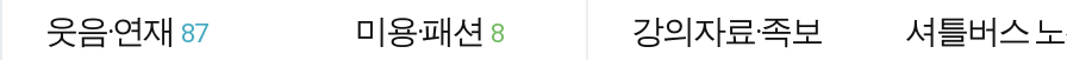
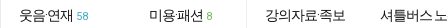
[45,12,207,49] 웃음·연재 87 -> [19,7,87,23] 웃음·연재 58

